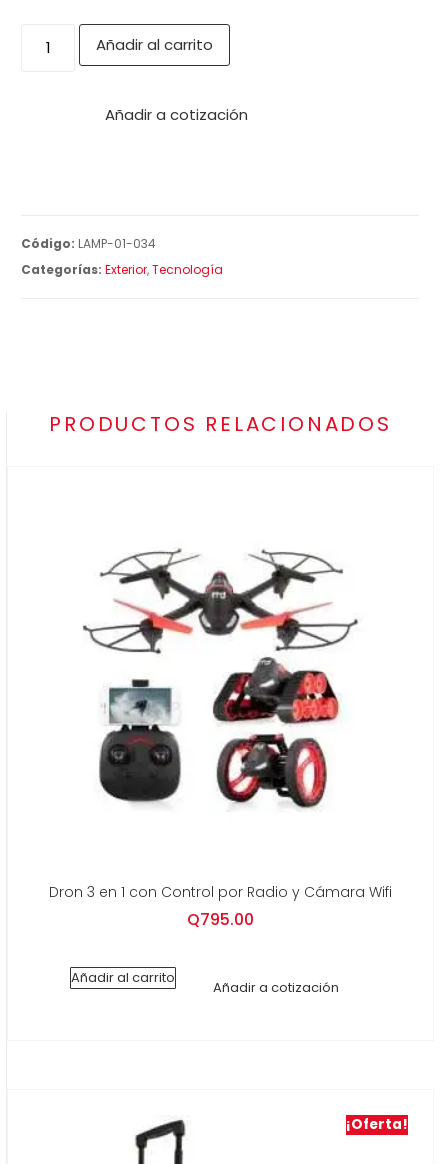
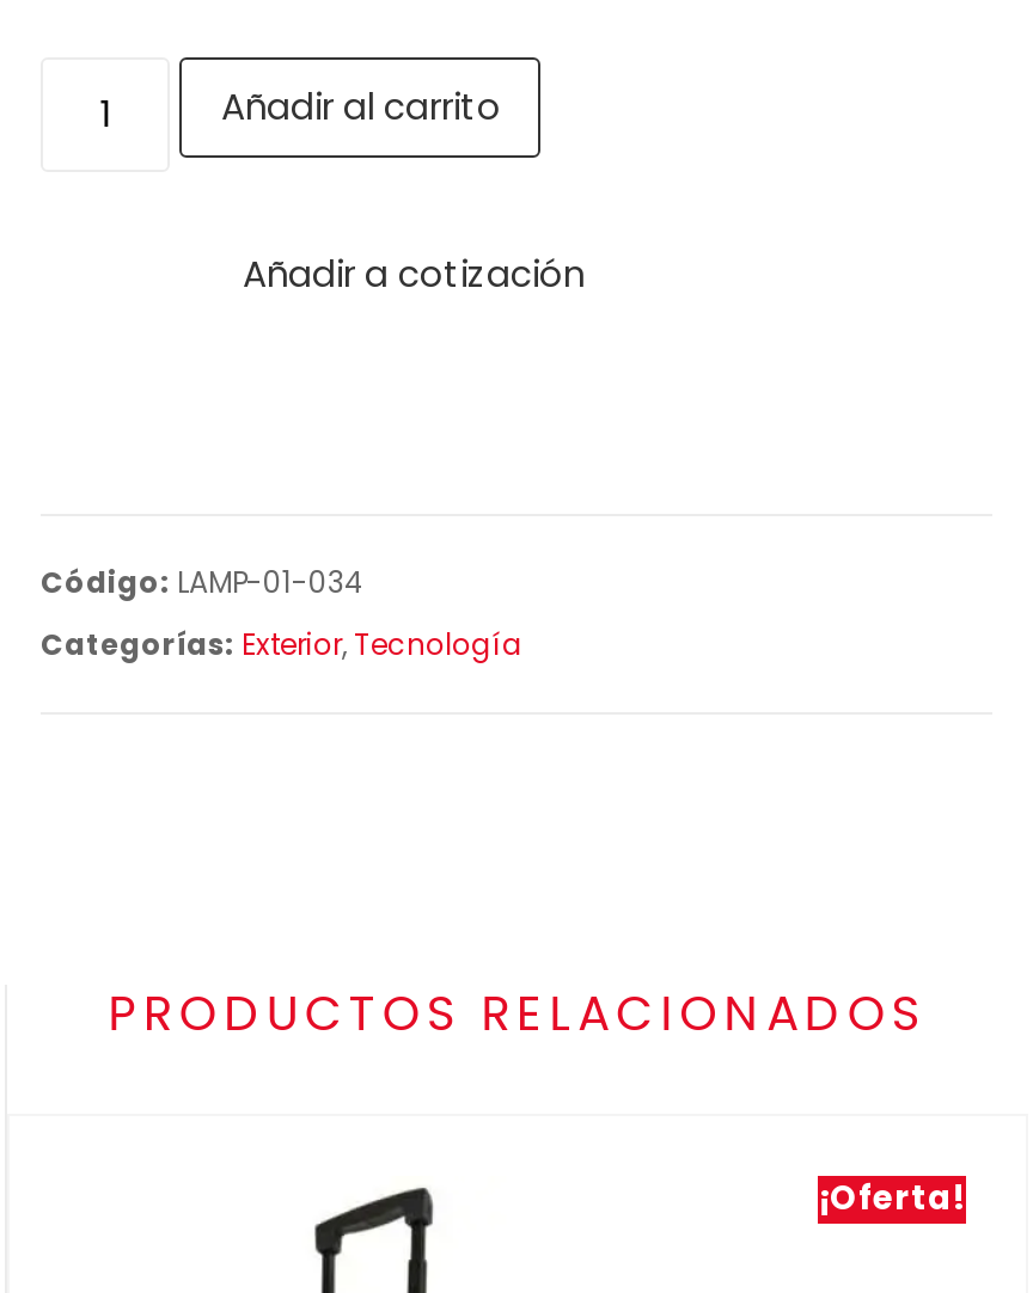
[82,548,359,810] [image] -> none
[49,882,392,997] Dron 3 en 1 con Control por Radio y Cámara Wifi | Q795.00 | Añadir al carrito | Añadir a cotización -> none

